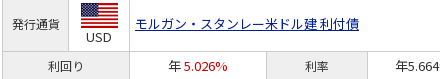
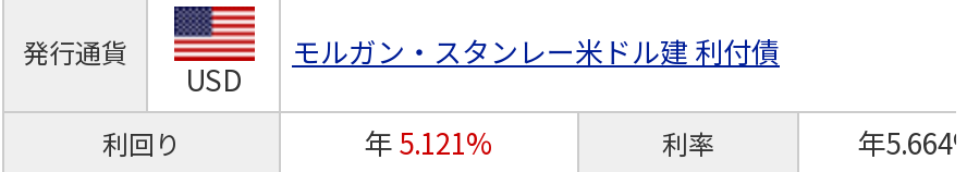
[168,56,228,75] 年5.026% -> [364,122,494,163] 年5.121%

